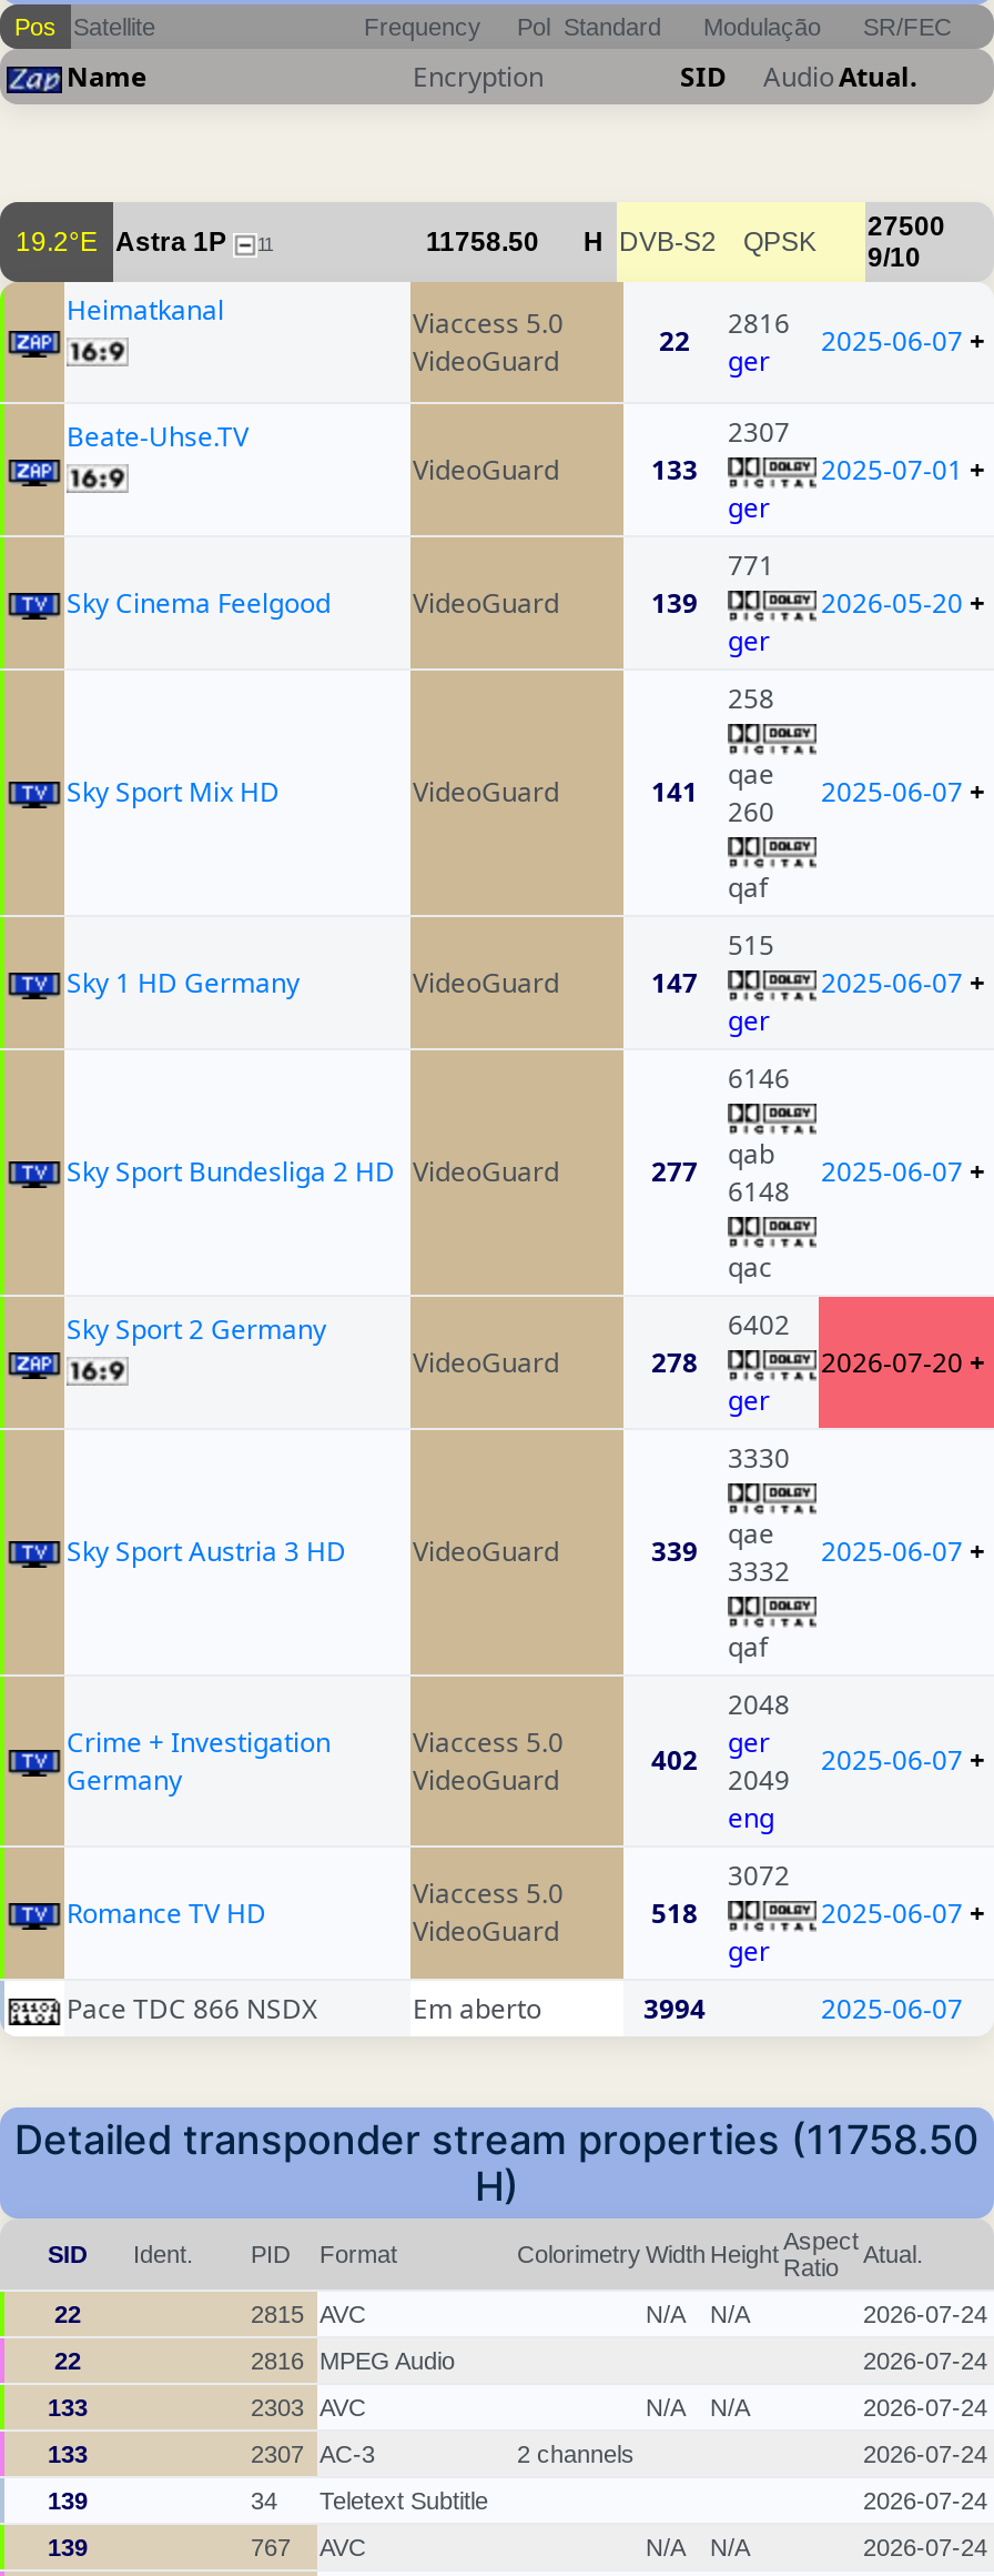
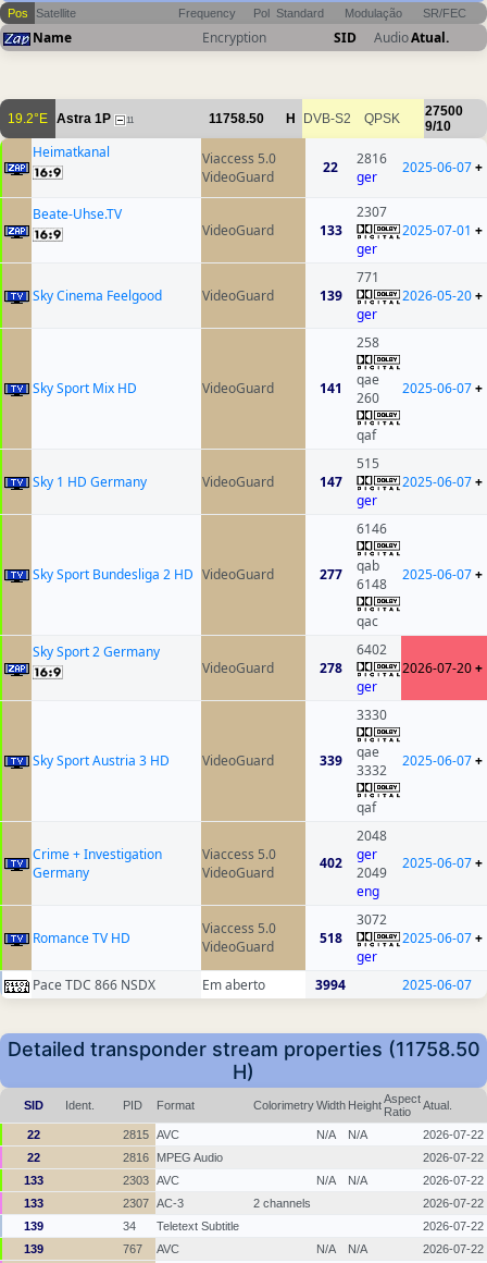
[863,2301,987,2328] 2026-07-24 -> [423,1128,484,1141] 2026-07-22
[863,2348,987,2375] 2026-07-24 -> [423,1151,484,1164] 2026-07-22
[863,2395,987,2421] 2026-07-24 -> [423,1174,484,1187] 2026-07-22
[863,2441,987,2468] 2026-07-24 -> [423,1197,484,1210] 2026-07-22
[863,2488,987,2514] 2026-07-24 -> [423,1220,484,1233] 2026-07-22
[863,2534,987,2561] 2026-07-24 -> [423,1243,484,1256] 2026-07-22

